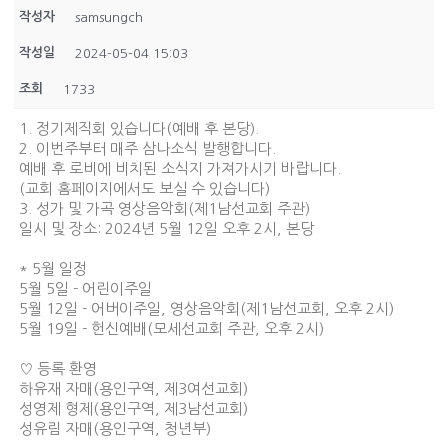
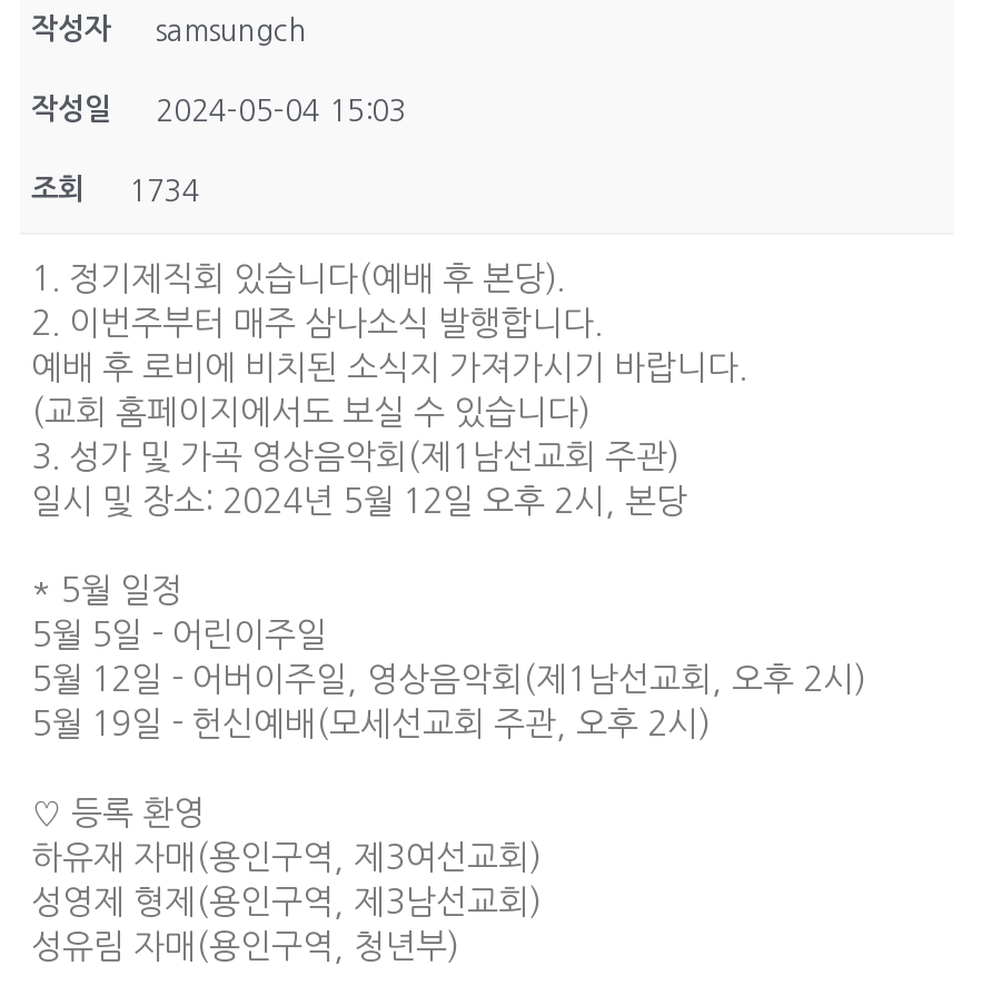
[19,82,95,96] 조회 1733 -> [31,175,200,206] 조회 1734

